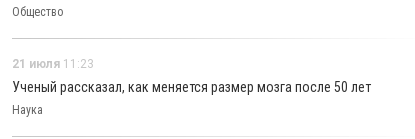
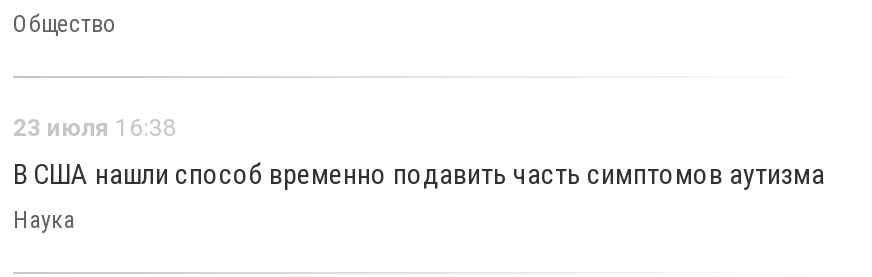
[12,57,94,71] 21 июля 11:23 -> [13,114,177,142] 23 июля 16:38
[12,79,371,95] Ученый рассказал, как меняется размер мозга после 50 лет -> [13,158,825,190] В США нашли способ временно подавить часть симптомов аутизма

